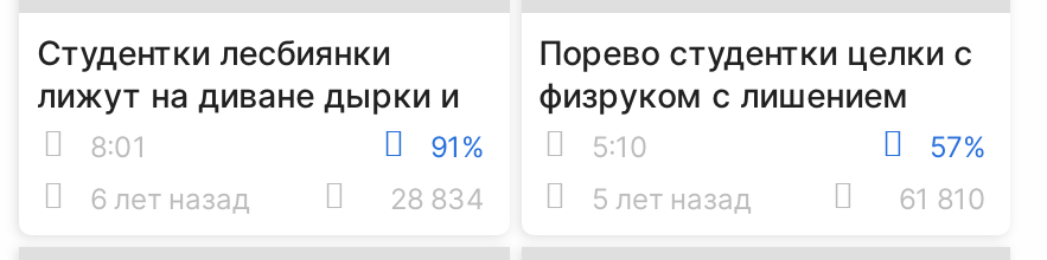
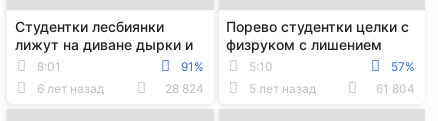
[390,182,485,217] 28 834 -> [164,81,203,96] 28 824
[899,182,987,217] 61 810 -> [376,81,415,96] 61 804

